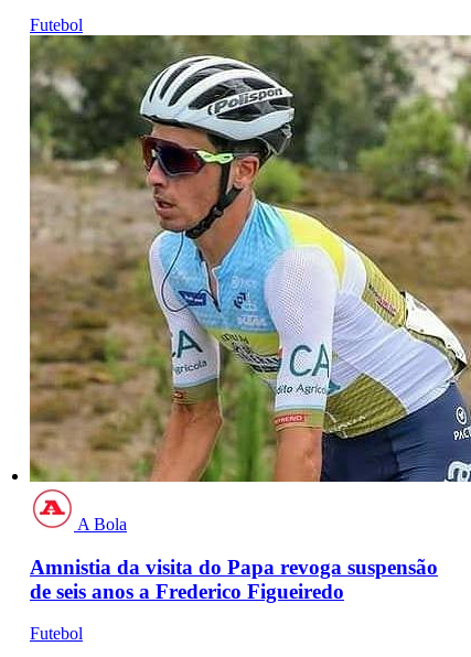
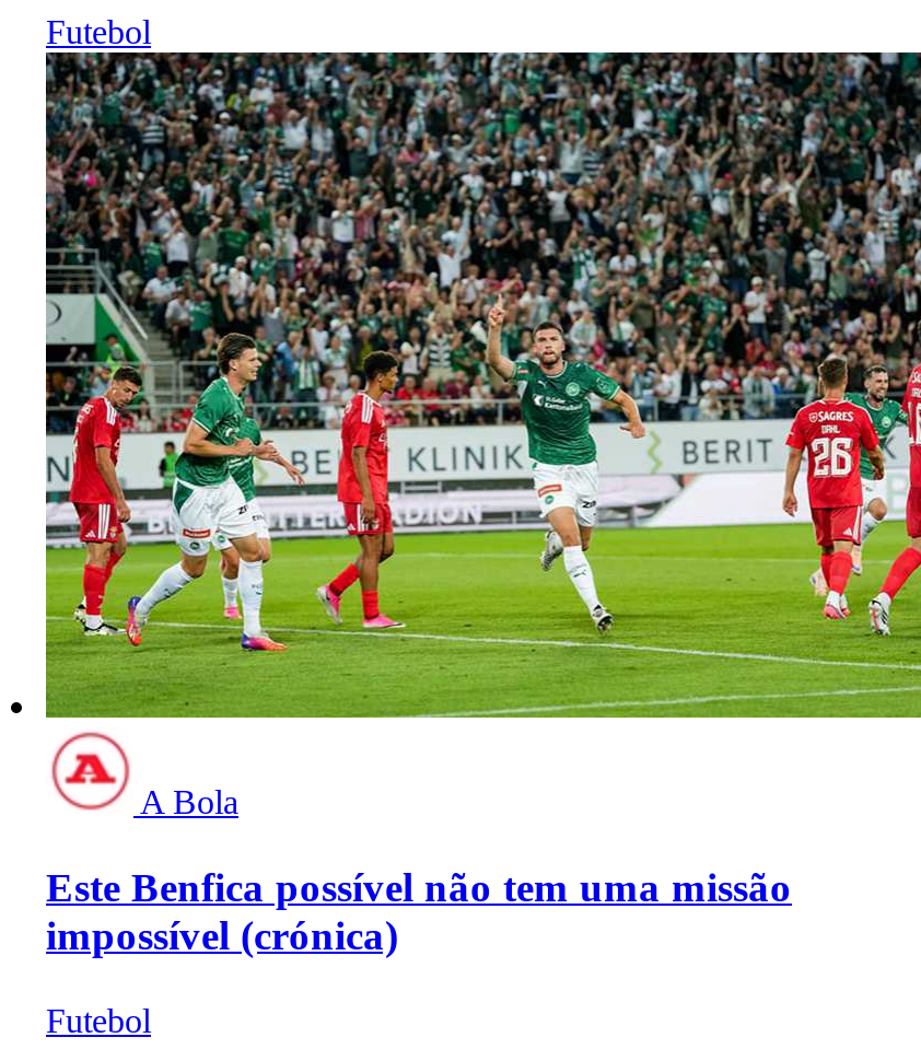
[29,34,468,483] [image] -> [46,49,914,721] [image]
[30,555,438,603] Amnistia da visita do Papa revoga suspensão | de seis anos a Frederico Figueiredo -> [46,865,792,959] Este Benfica possível não tem uma missão | impossível (crónica)

